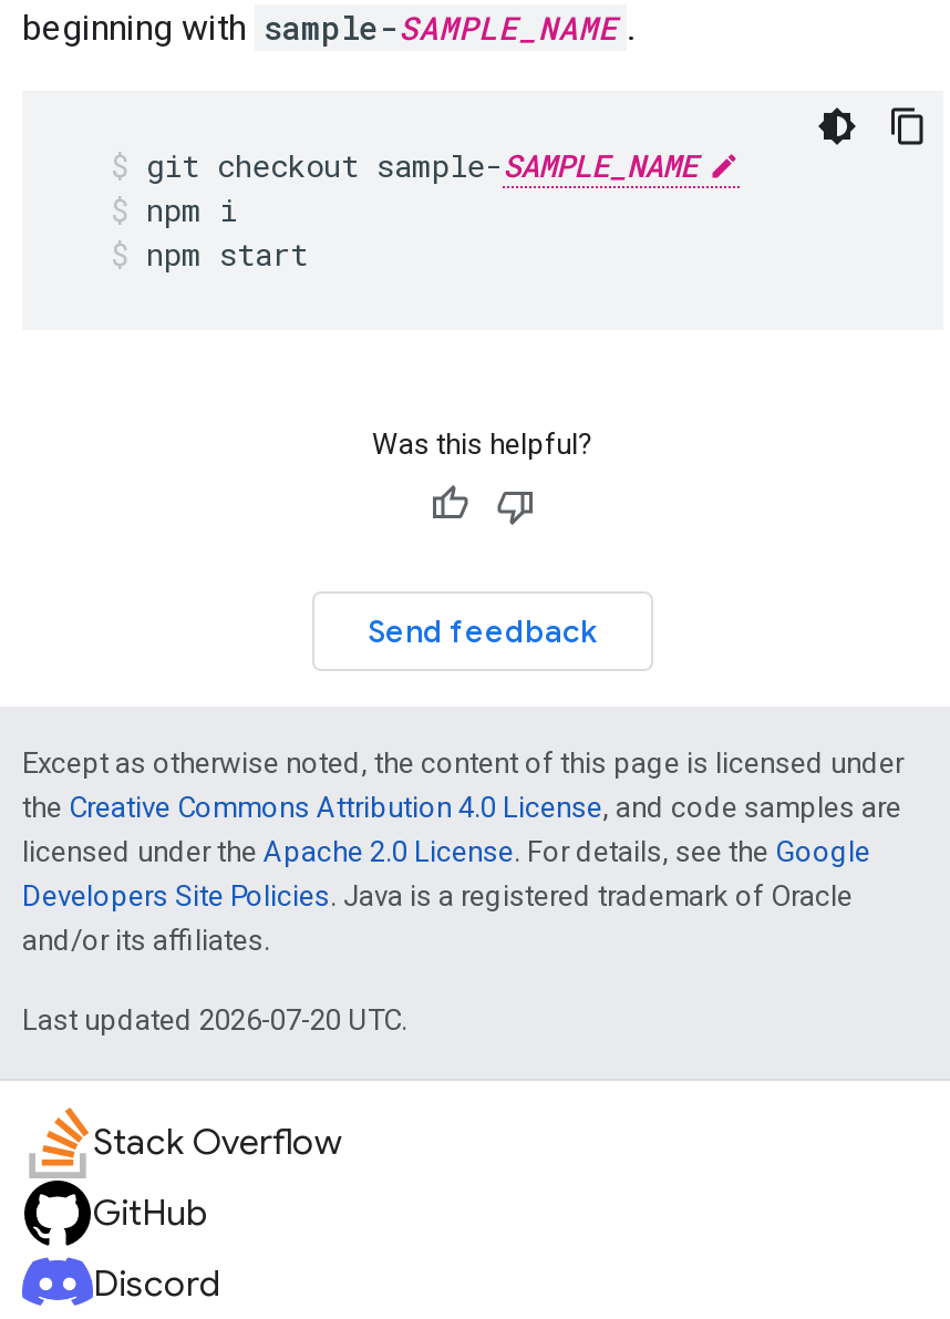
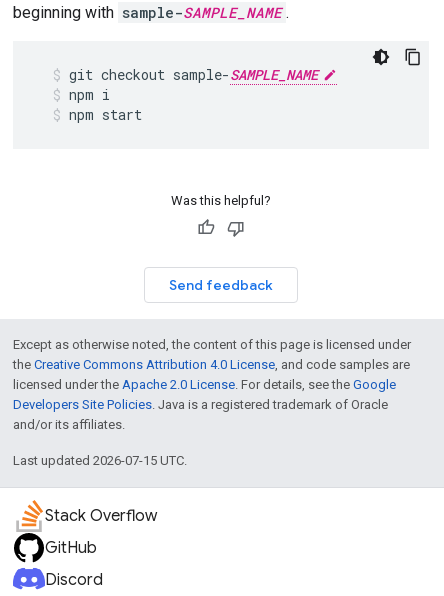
[22,1003,407,1037] Last updated 2026-07-20 UTC. -> [13,453,187,468] Last updated 2026-07-15 UTC.

